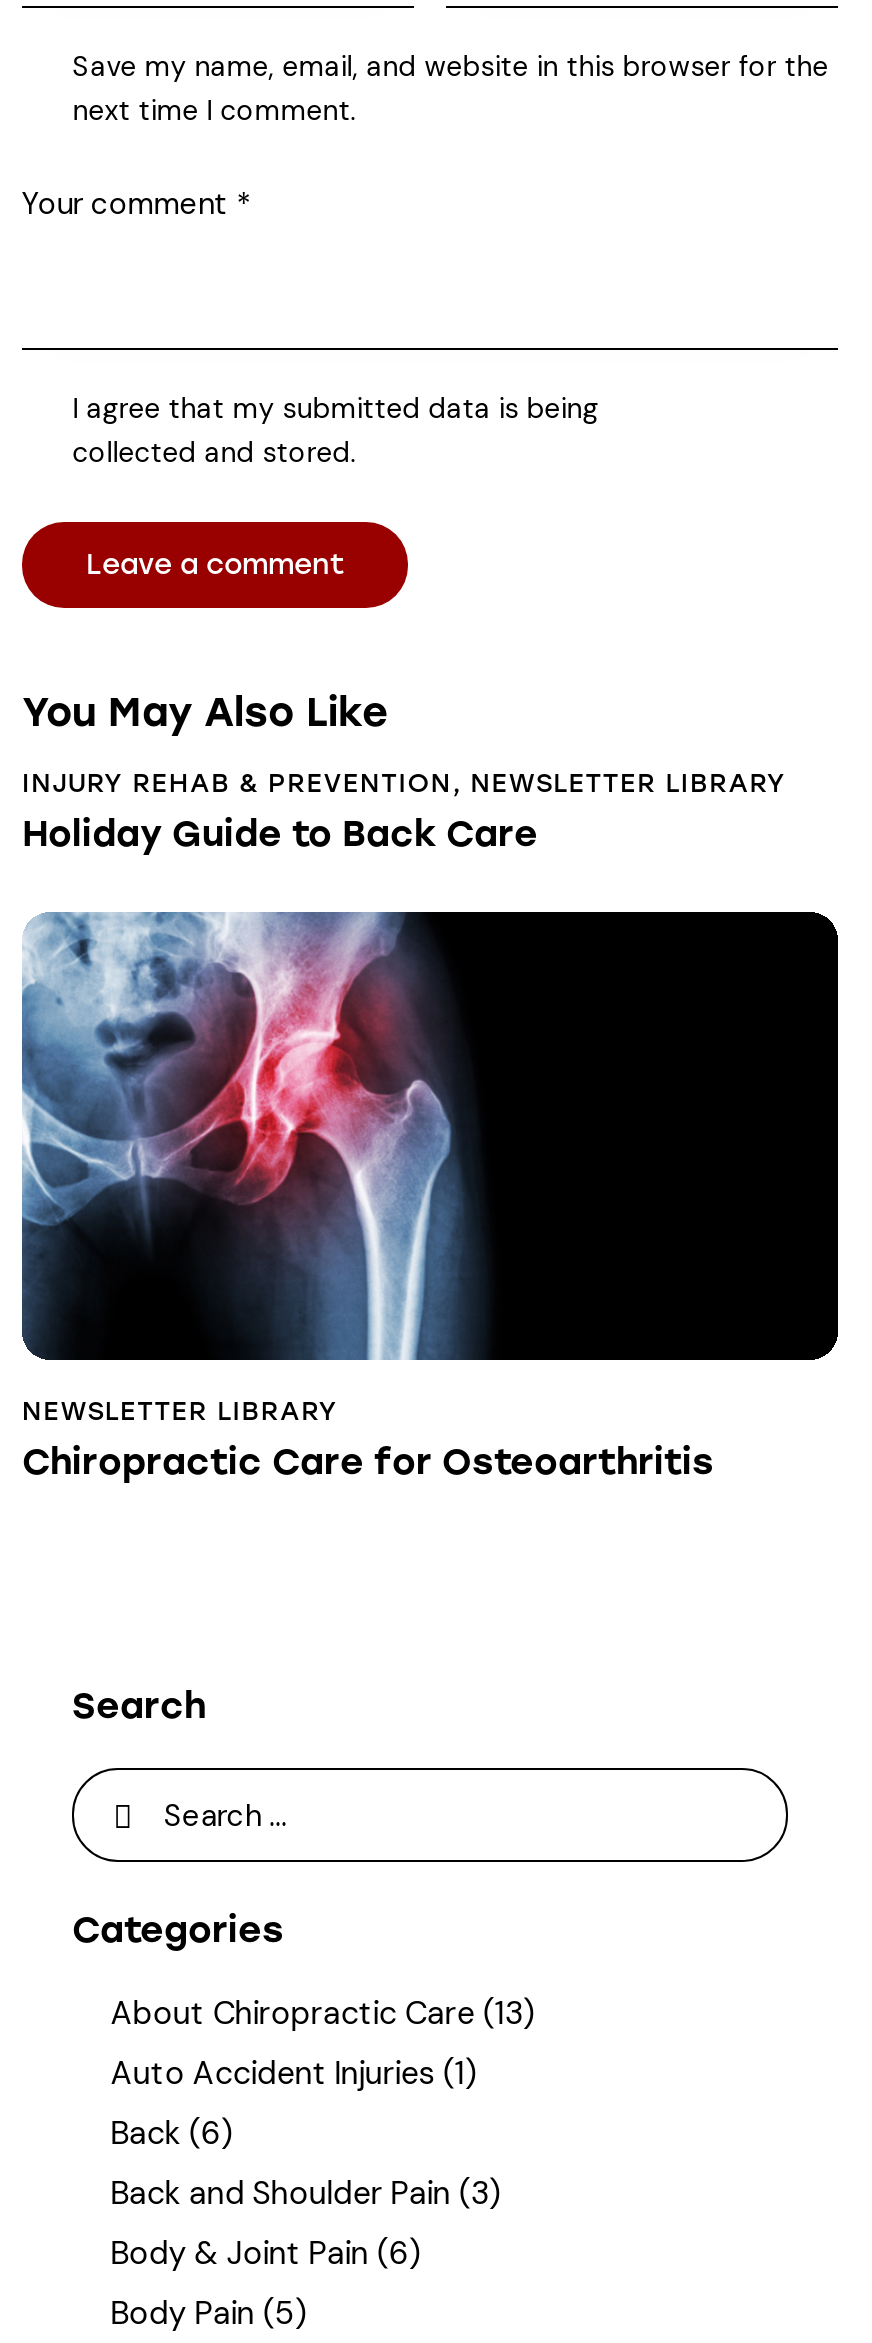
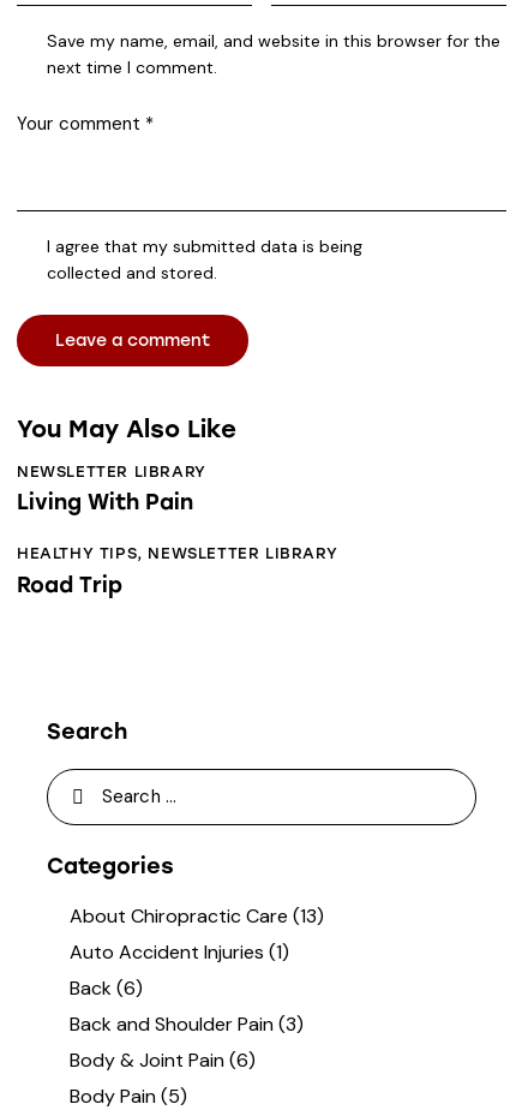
[22,767,786,856] INJURY REHAB & PREVENTION, NEWSLETTER LIBRARY | Holiday Guide to Back Care -> none
[20,910,840,1362] [image] -> none
moved [22,1395,338,1425] -> [17,462,206,480]: NEWSLETTER LIBRARY
[22,1440,714,1484] Chiropractic Care for Osteoarthritis -> [17,489,337,598] Living With Pain | HEALTHY TIPS, NEWSLETTER LIBRARY | Road Trip

